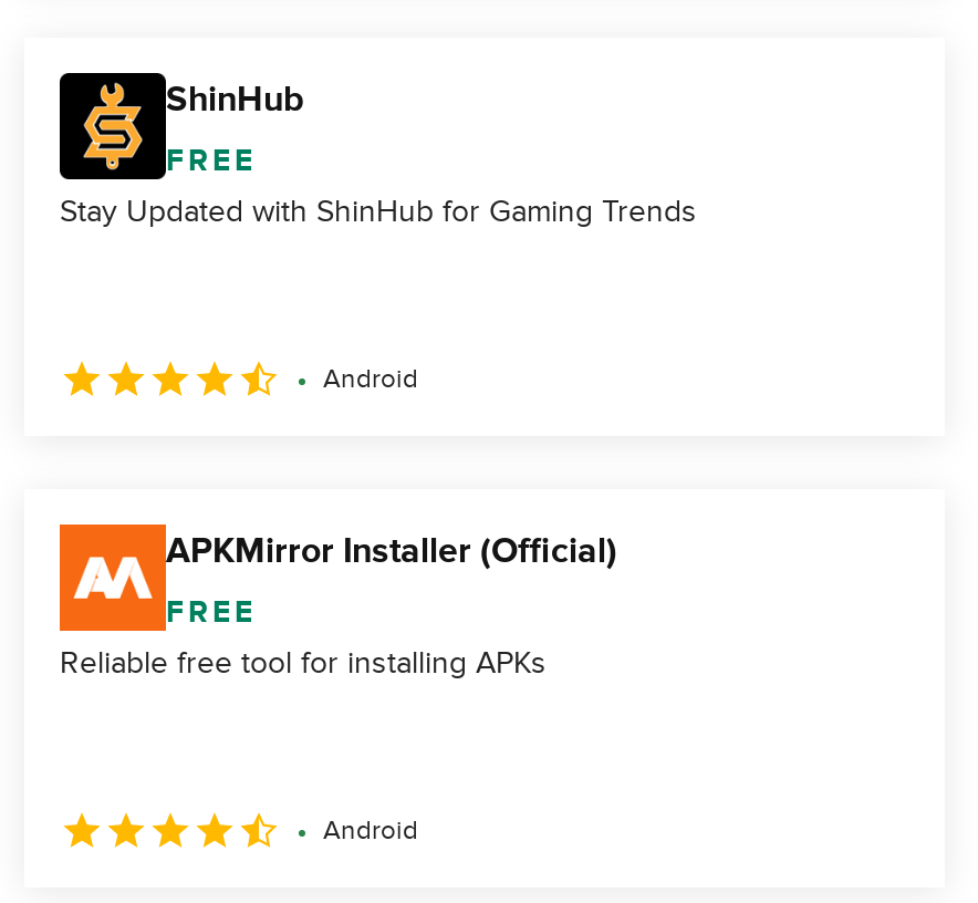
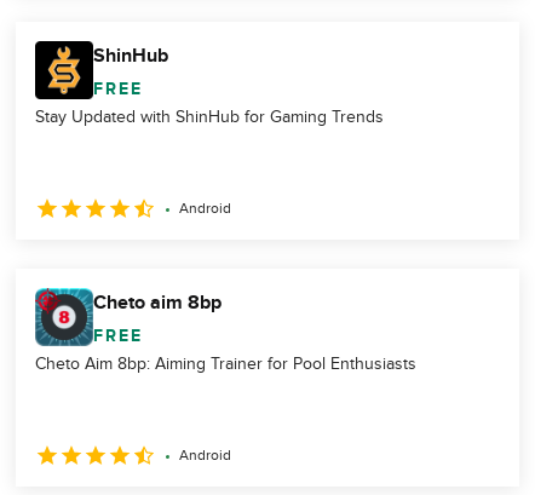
[58,522,617,629] [image] | APKMirror Installer (Official) -> [34,287,222,345] [image] | Cheto aim 8bp
[60,644,547,682] Reliable free tool for installing APKs -> [35,353,416,374] Cheto Aim 8bp: Aiming Trainer for Pool Enthusiasts

